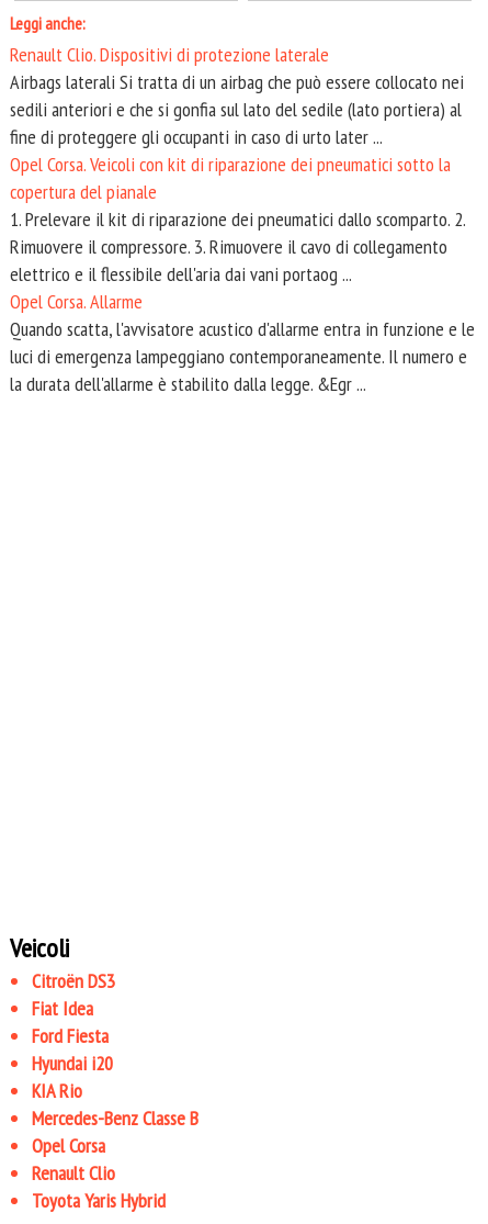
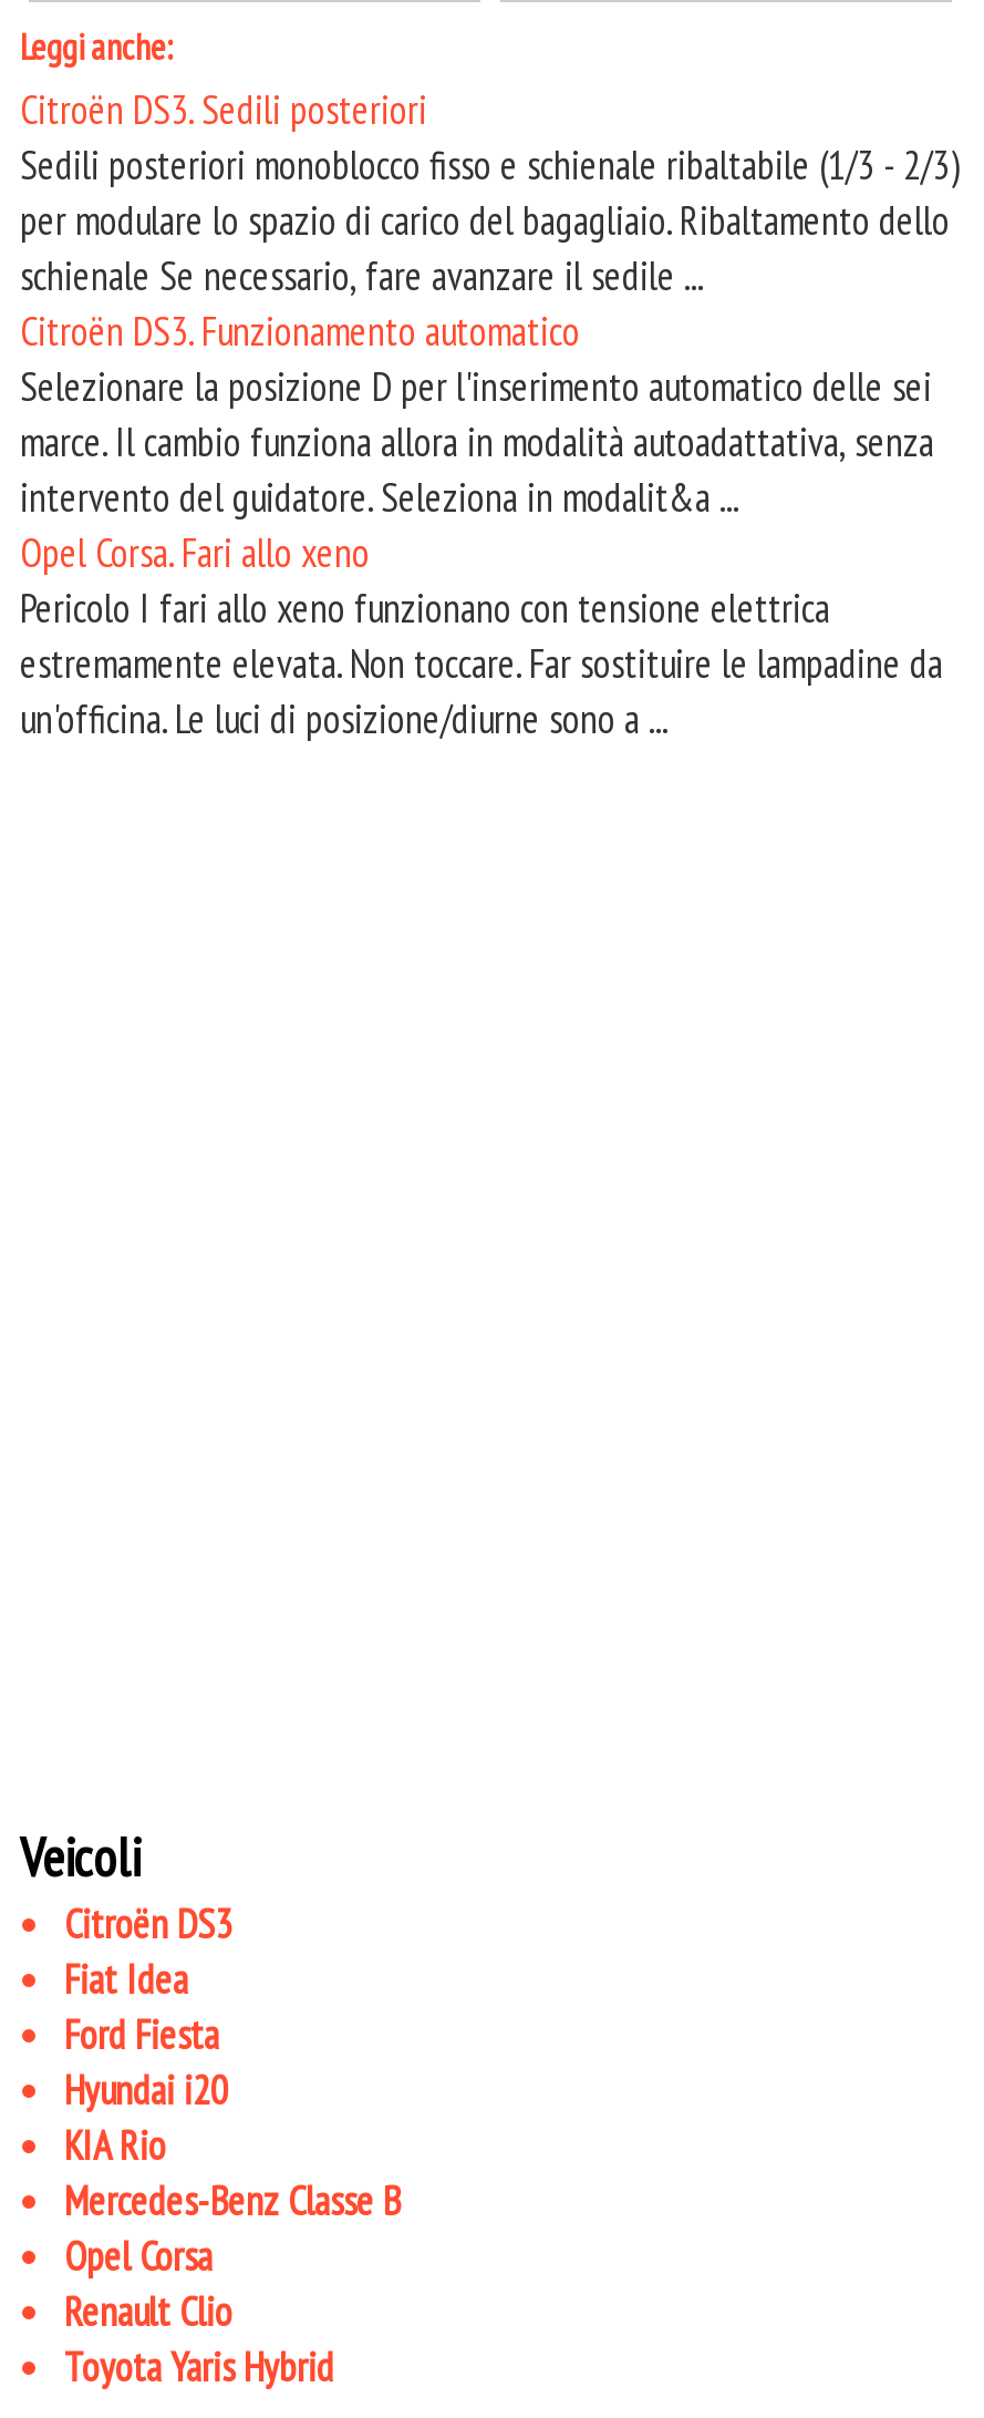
[10,42,475,397] Renault Clio. Dispositivi di protezione laterale | Airbags laterali Si tratta di un airbag che può essere collocato nei | sedili anteriori e che si gonfia sul lato del sedile (lato portiera) al | fine di proteggere gli occupanti in caso di urto later ... | Opel Corsa. Veicoli con kit di riparazione dei pneumatici sotto la | copertura del pianale | 1. Prelevare il kit di riparazione dei pneumatici dallo scomparto. 2. | Rimuovere il compressore. 3. Rimuovere il cavo di collegamento | elettrico e il flessibile dell'aria dai vani portaog ... | Opel Corsa. Allarme | Quando scatta, l'avvisatore acustico d'allarme entra in funzione e le | luci di emergenza lampeggiano contemporaneamente. Il numero e | la durata dell'allarme è stabilito dalla legge. &Egr ... -> [20,85,961,745] Citroën DS3. Sedili posteriori | Sedili posteriori monoblocco fisso e schienale ribaltabile (1/3 - 2/3) | per modulare lo spazio di carico del bagagliaio. Ribaltamento dello | schienale Se necessario, fare avanzare il sedile ... | Citroën DS3. Funzionamento automatico | Selezionare la posizione D per l'inserimento automatico delle sei | marce. Il cambio funziona allora in modalità autoadattativa, senza | intervento del guidatore. Seleziona in modalit&a ... | Opel Corsa. Fari allo xeno | Pericolo I fari allo xeno funzionano con tensione elettrica | estremamente elevata. Non toccare. Far sostituire le lampadine da | un'officina. Le luci di posizione/diurne sono a ...

